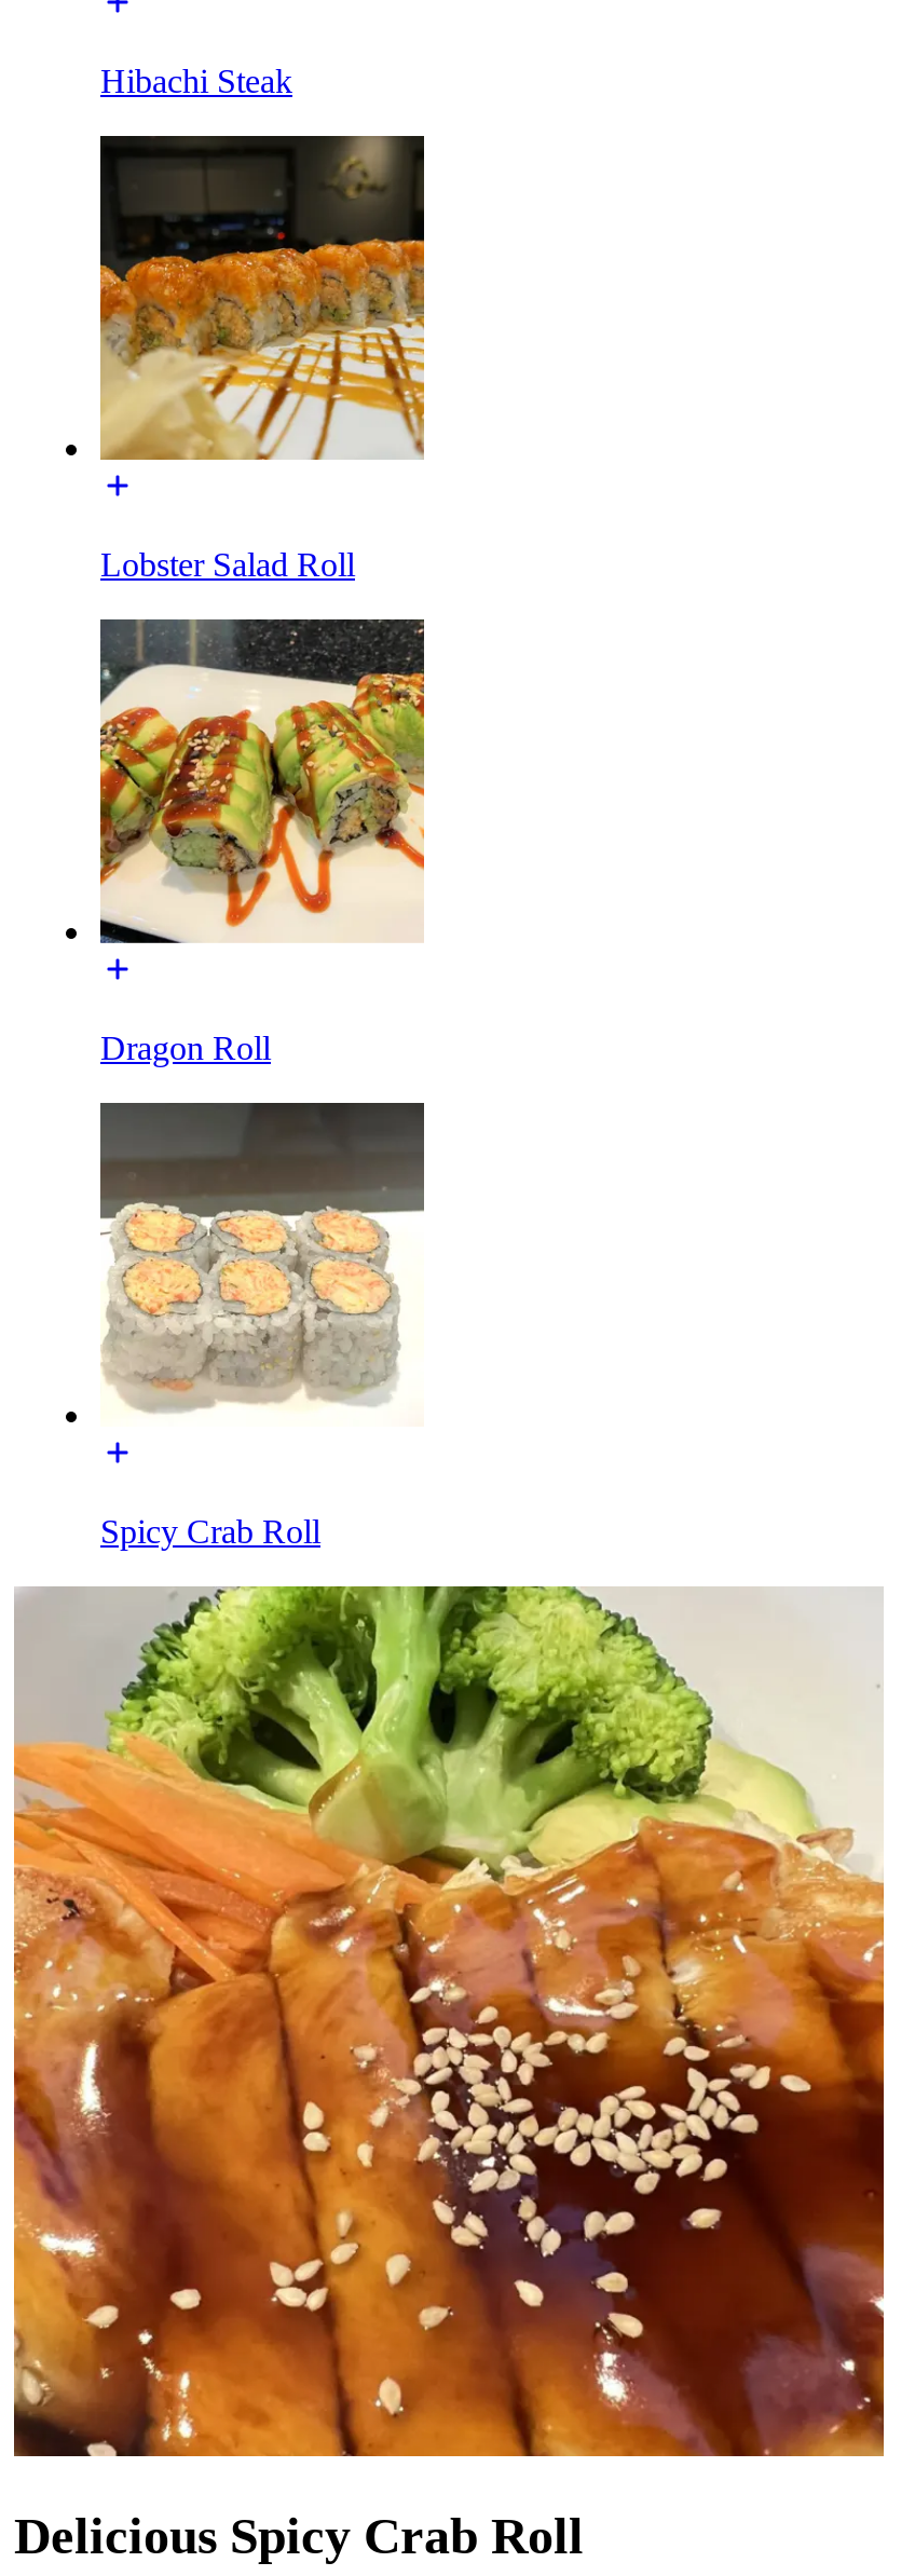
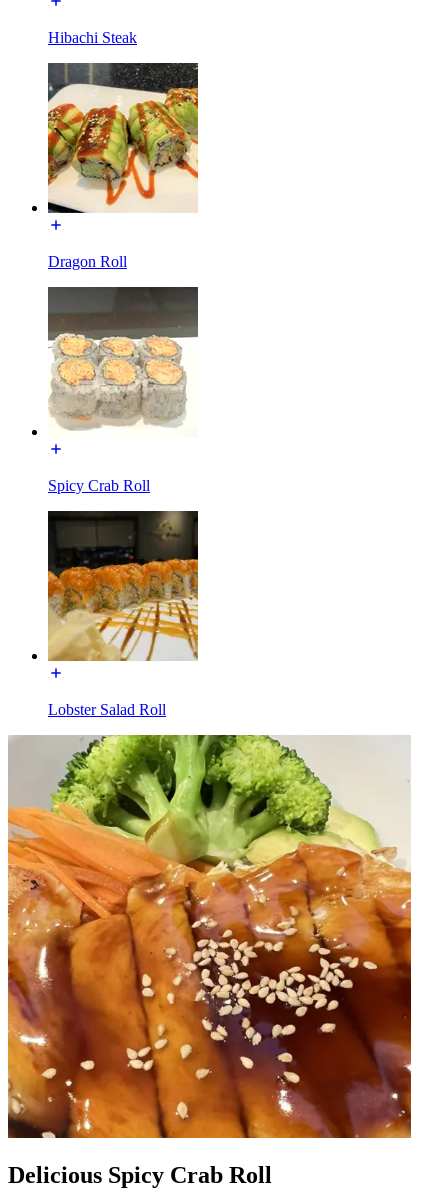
moved [98,136,426,582] -> [47,511,199,718]: [image] | Lobster Salad Roll
moved [96,617,428,1549] -> [46,62,200,494]: [image] | Dragon Roll | Spicy Crab Roll

